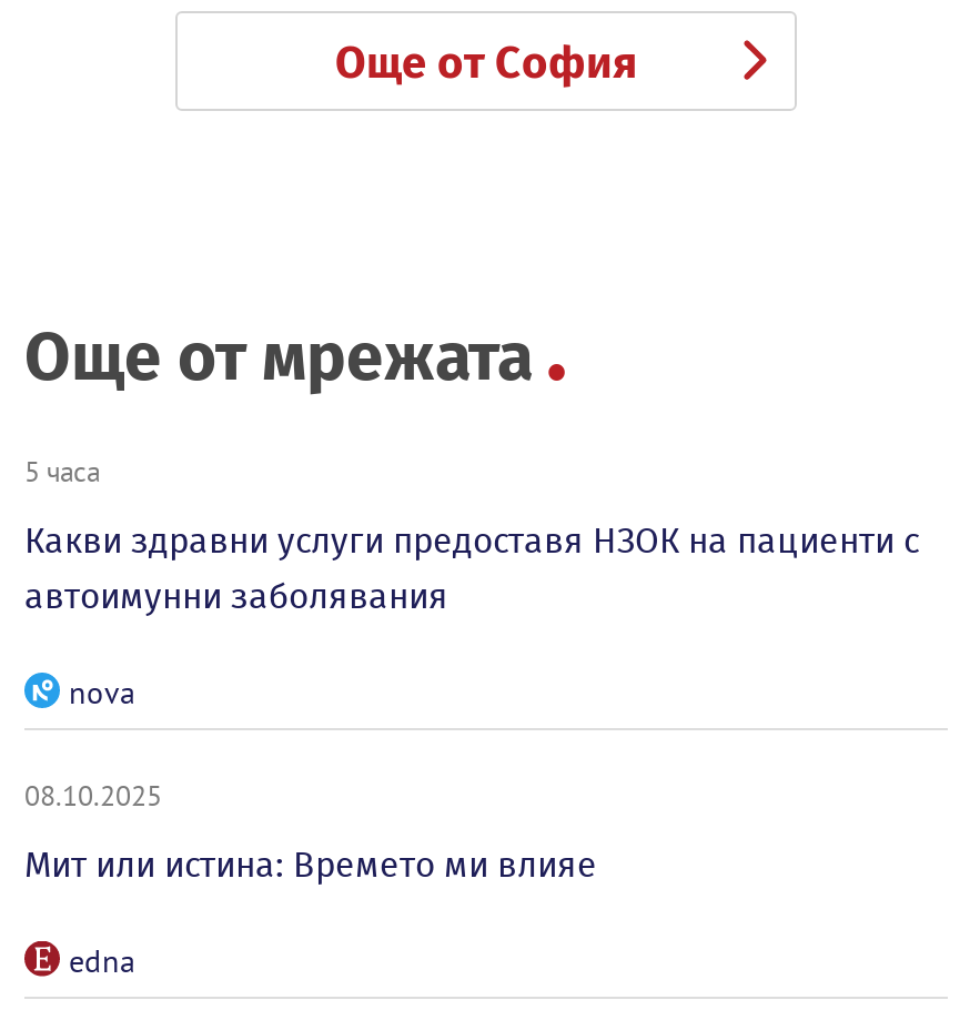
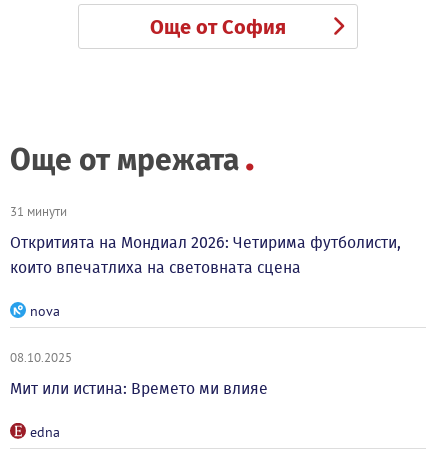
[24,453,100,488] 5 часа -> [10,203,67,219] 31 минути
[24,519,919,617] Какви здравни услуги предоставя НЗОК на пациенти с | автоимунни заболявания -> [10,233,401,277] Откритията на Мондиал 2026: Четирима футболисти, | които впечатлиха на световната сцена

